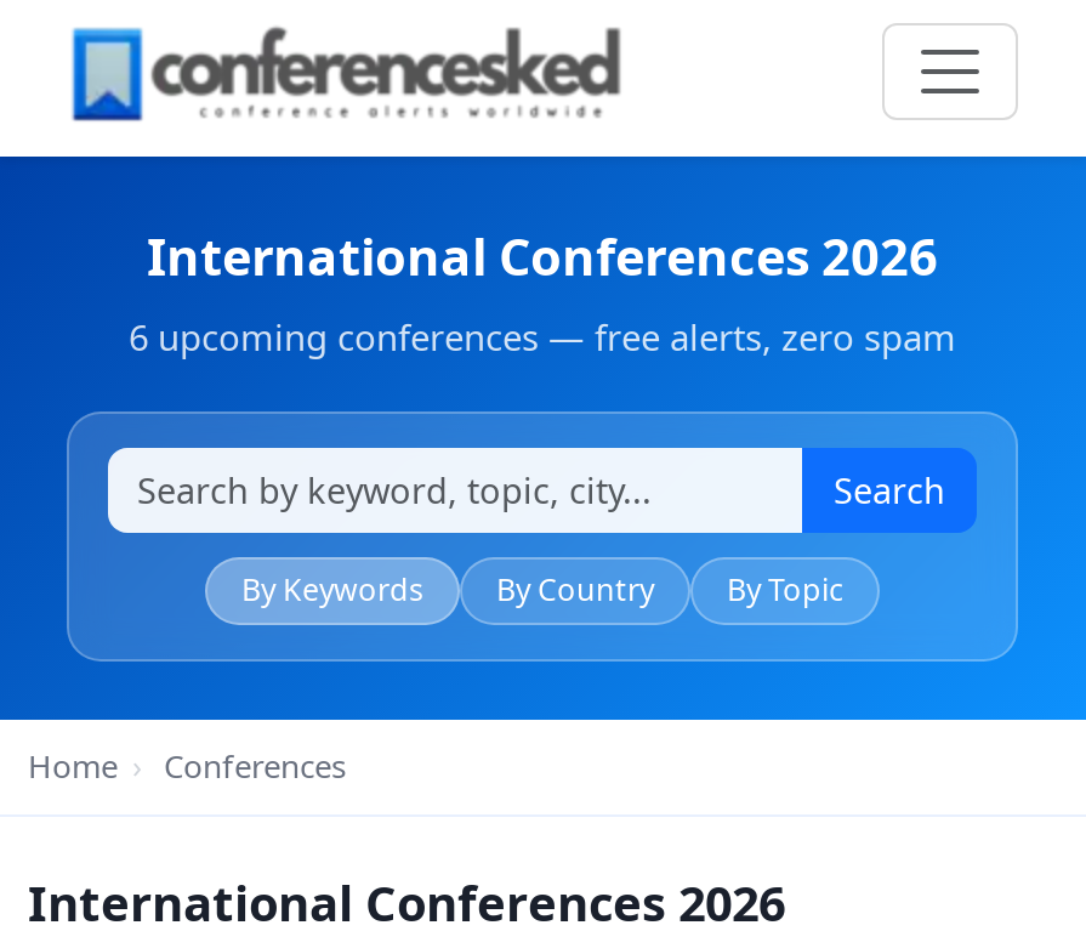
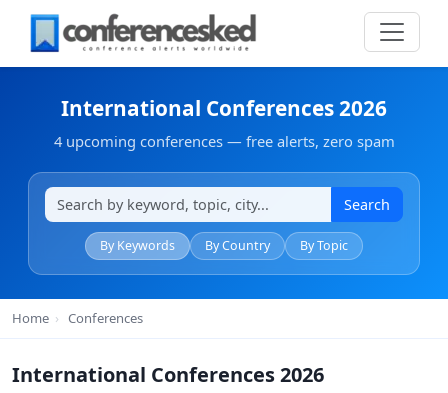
[129,312,956,361] 6 upcoming conferences — free alerts, zero spam -> [53,131,394,151] 4 upcoming conferences — free alerts, zero spam

